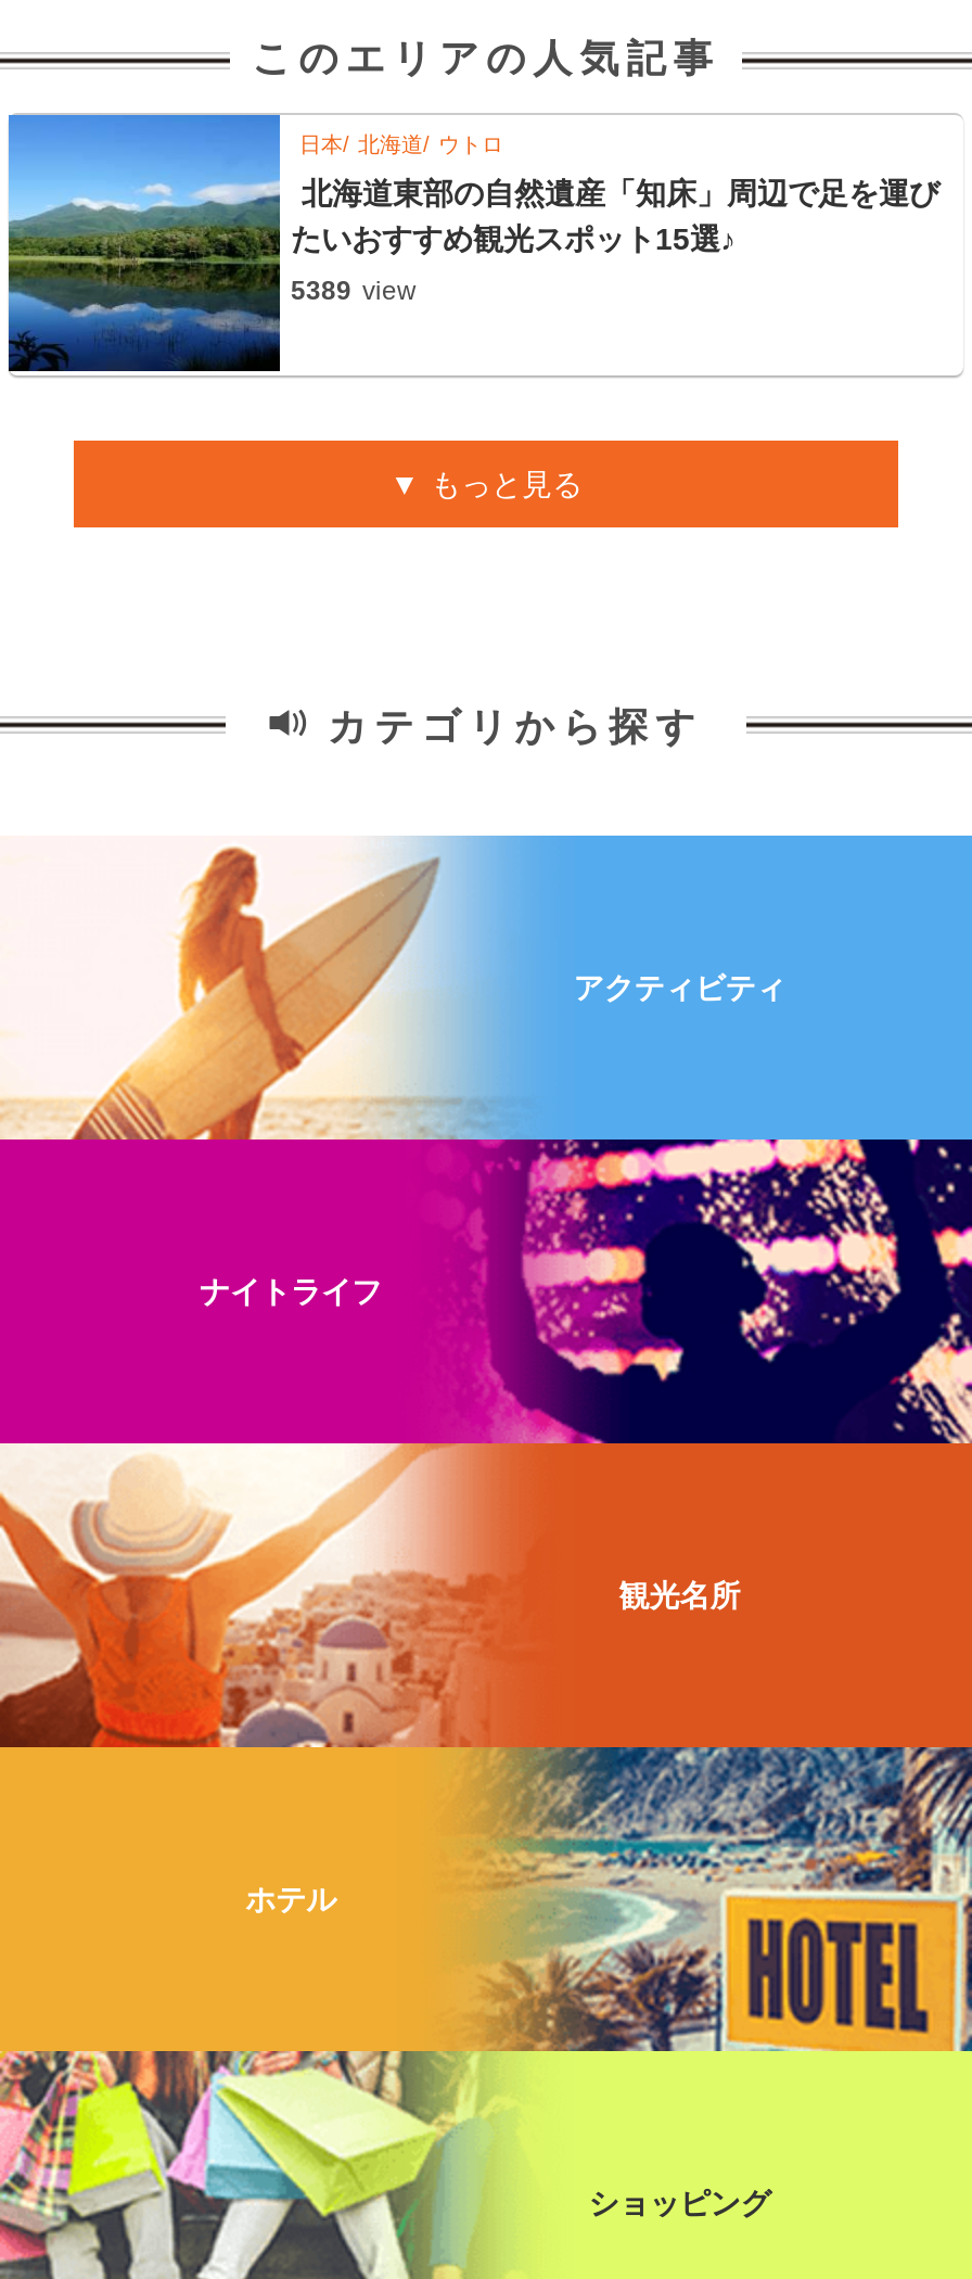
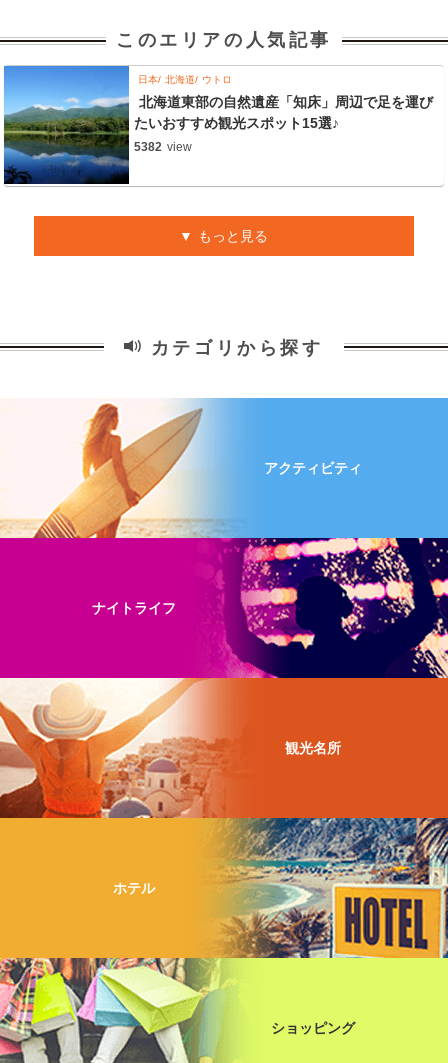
[291,275,417,306] 5389 view -> [134,140,192,154] 5382 view

